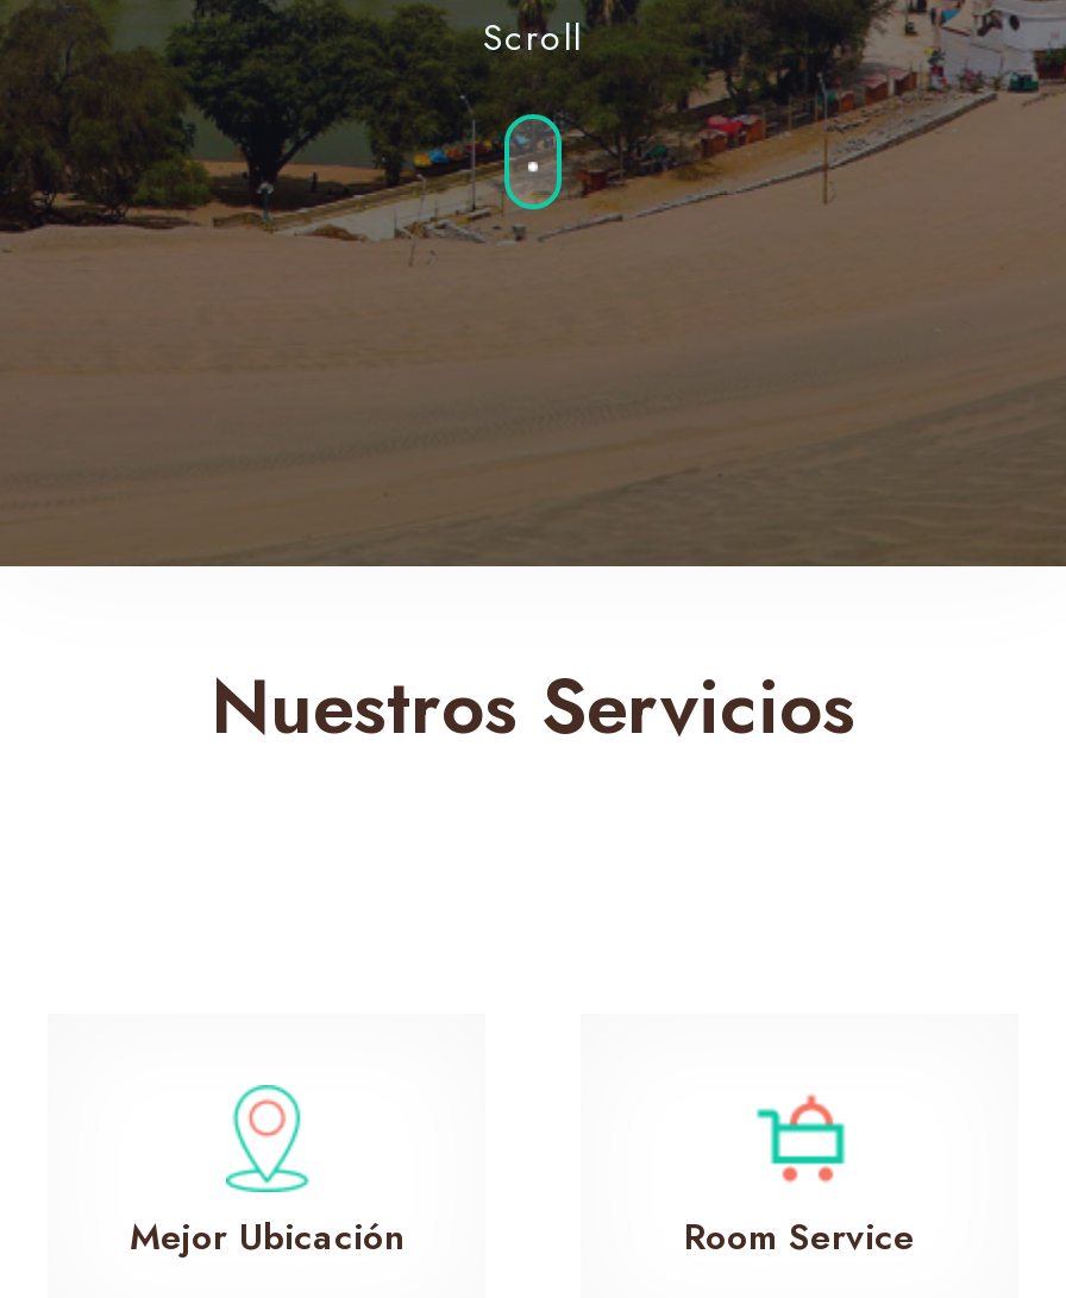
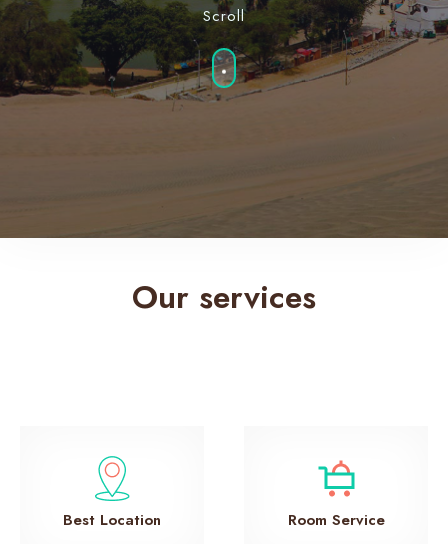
[211,652,855,761] Nuestros Servicios -> [132,274,316,320] Our services
[130,1211,403,1263] Mejor Ubicación -> [63,509,161,531] Best Location

